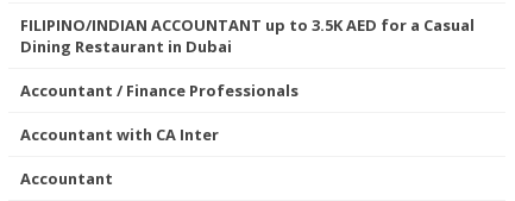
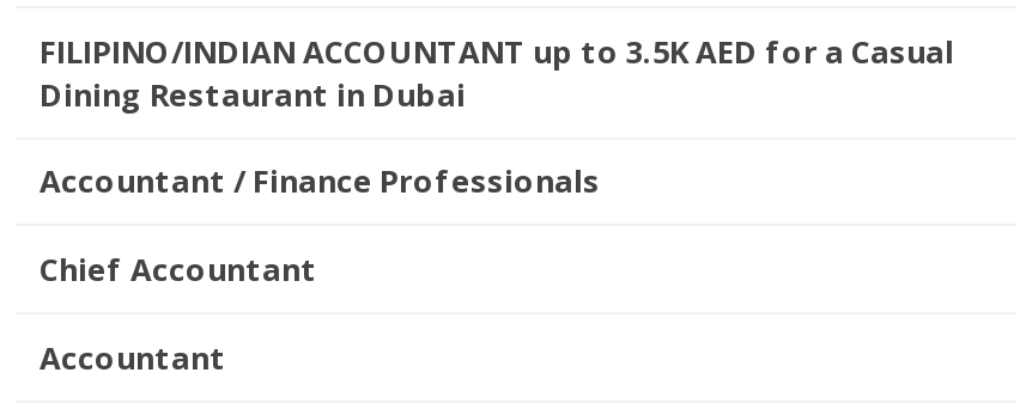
[20,124,219,145] Accountant with CA Inter -> [40,248,317,291] Chief Accountant

